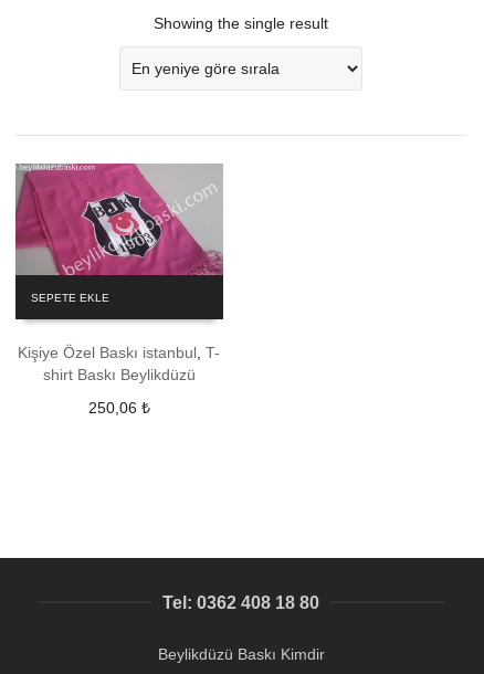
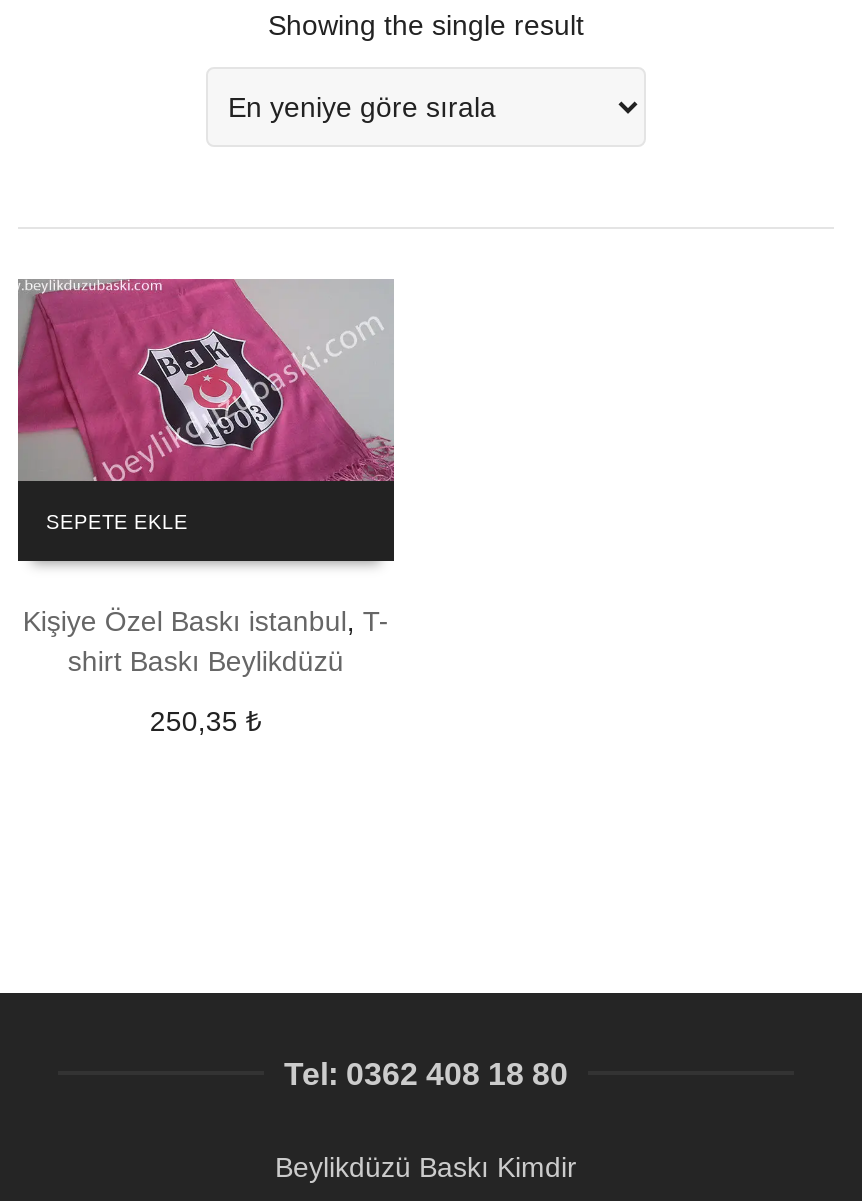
[88,399,150,416] 250,06 ₺ -> [150,705,262,737] 250,35 ₺

